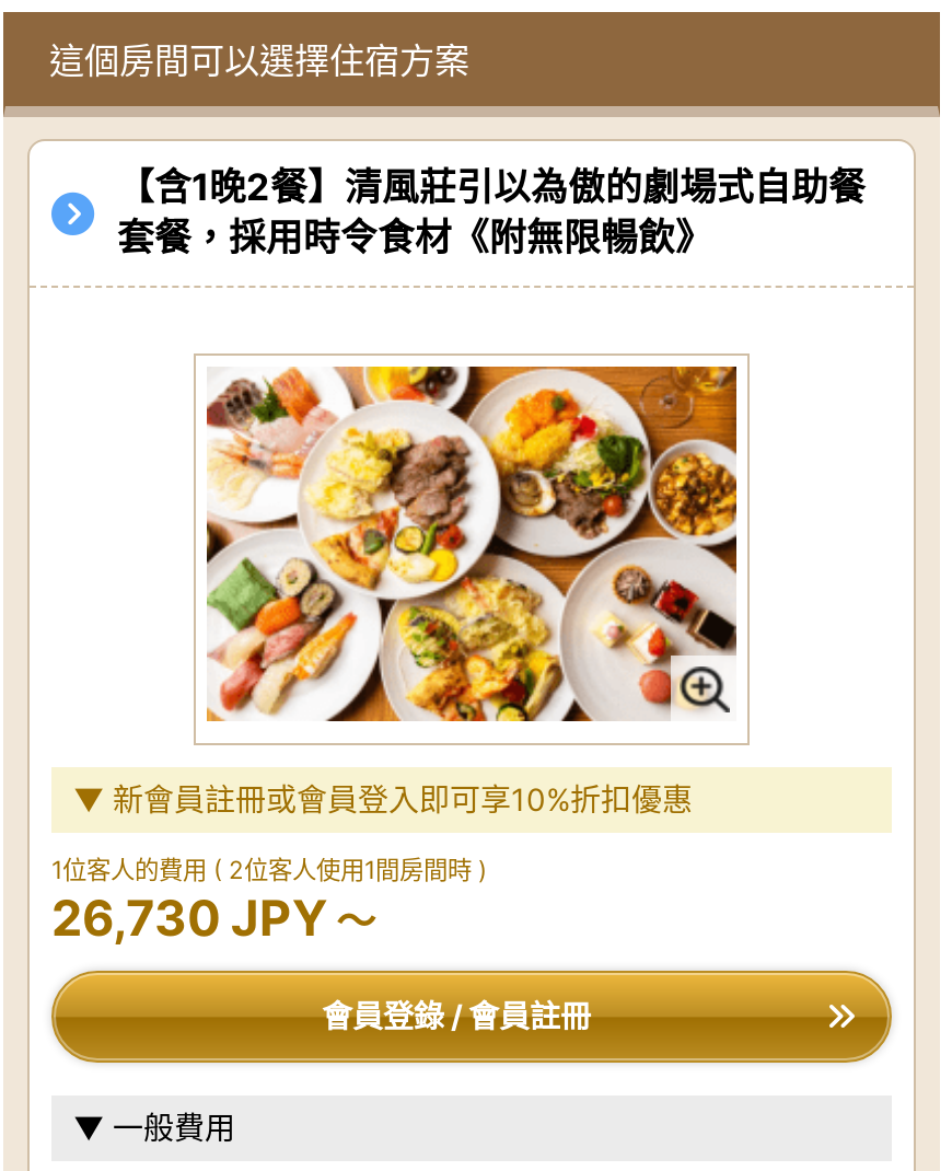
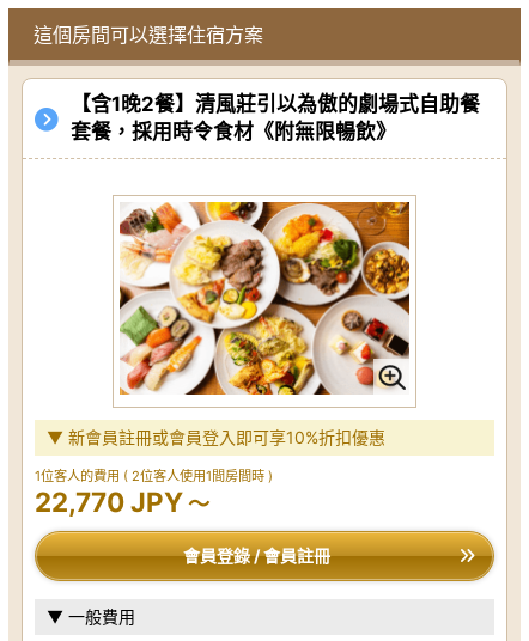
[51,887,375,946] 26,730 JPY～ -> [35,486,209,518] 22,770 JPY～

